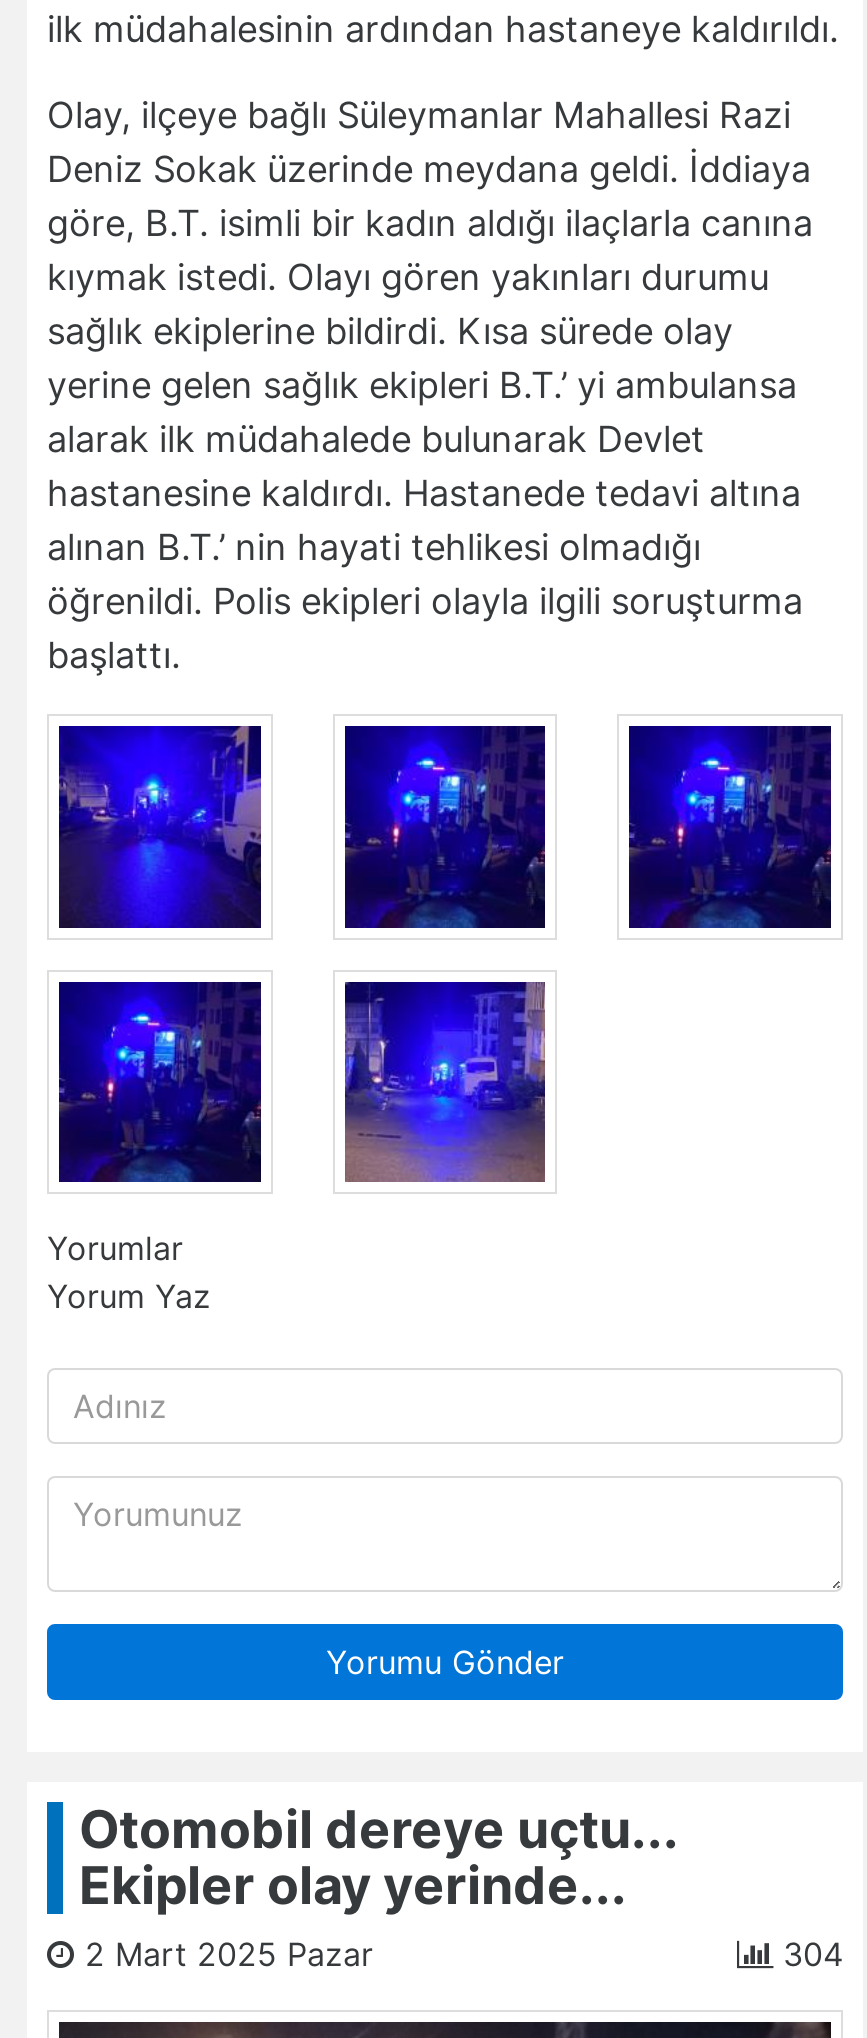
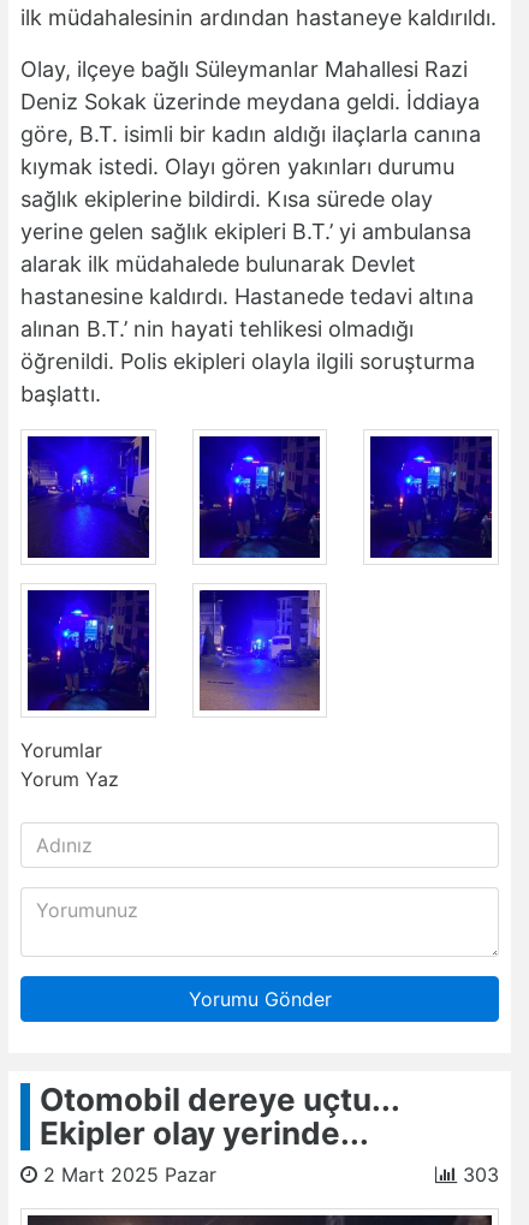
[783,1935,843,1975] 304 -> [463,1163,499,1187] 303

